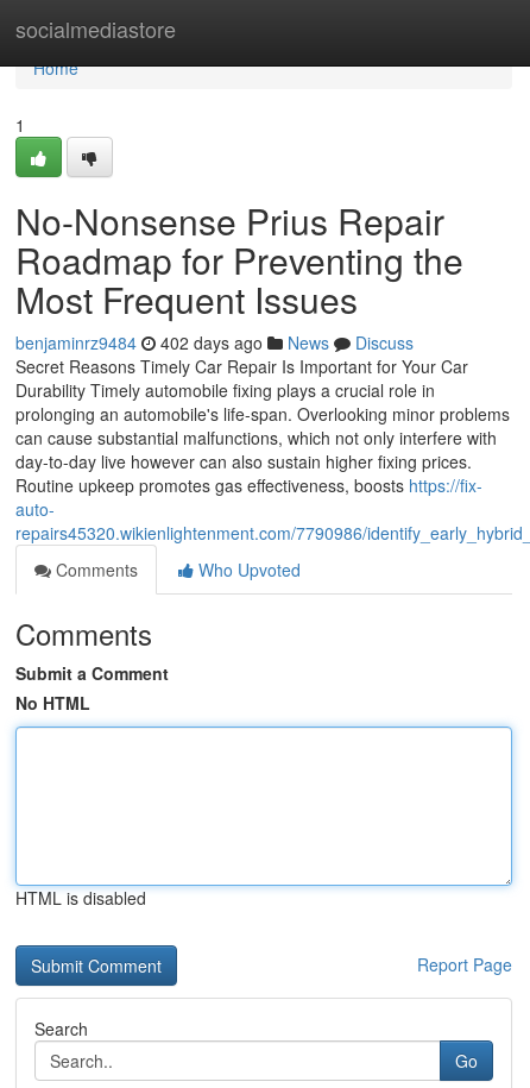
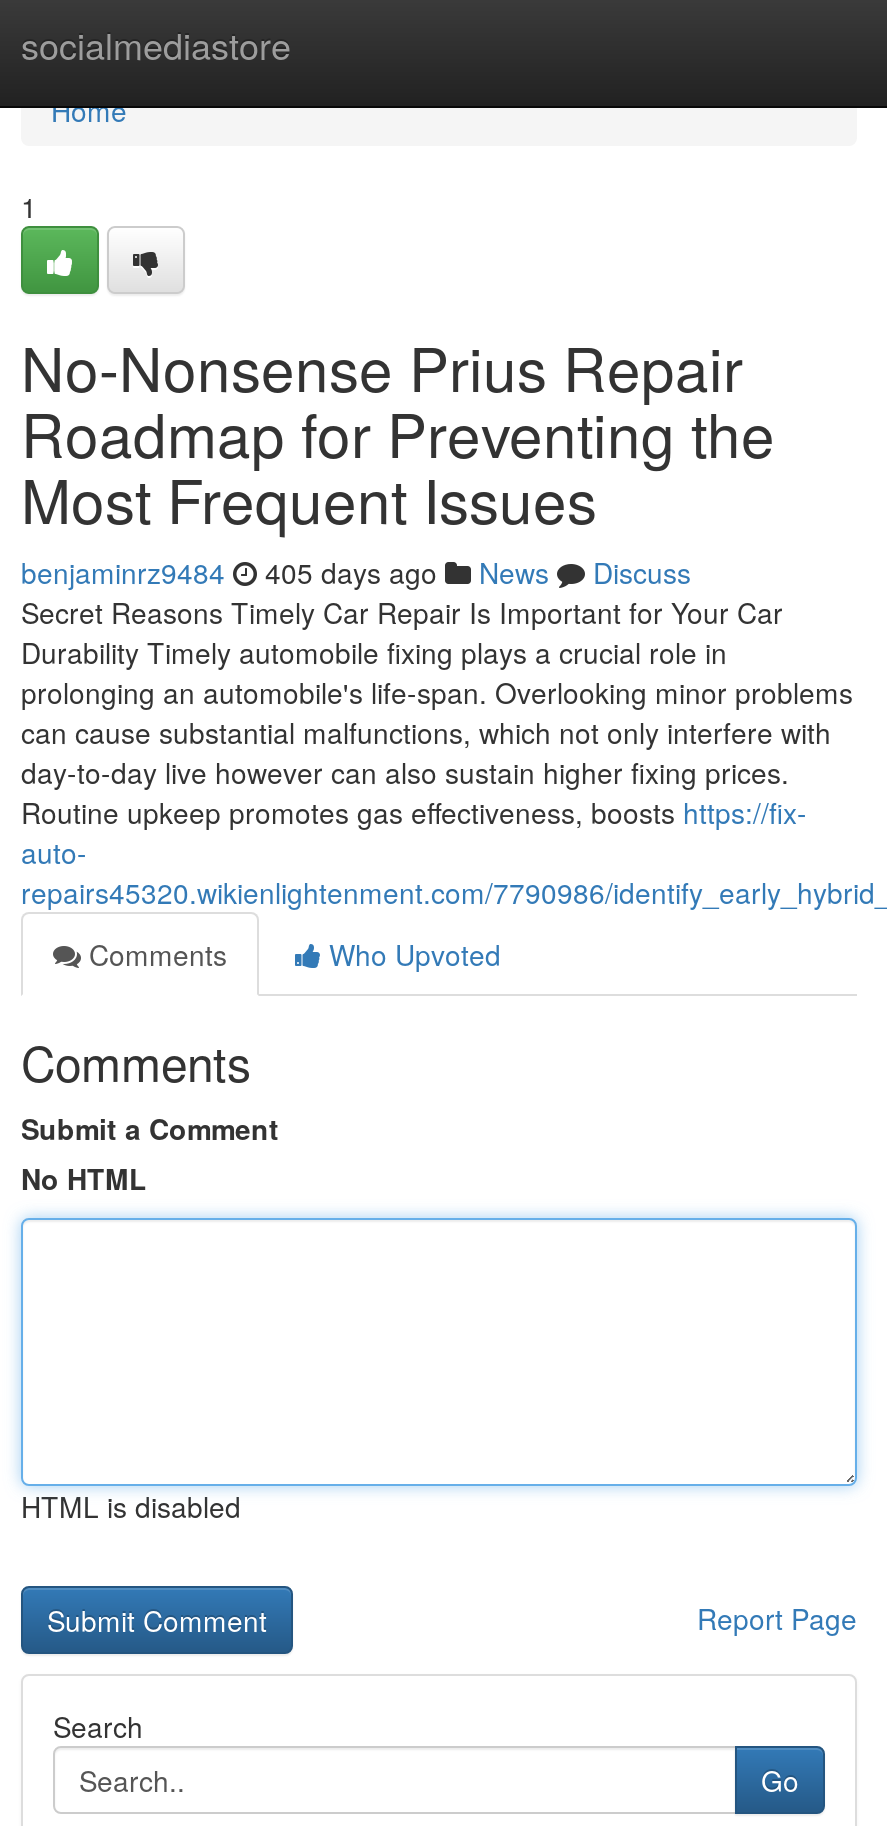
[15,331,414,354] benjaminrz9484 402 days ago News Discuss -> [21,552,691,592] benjaminrz9484 405 days ago News Discuss

